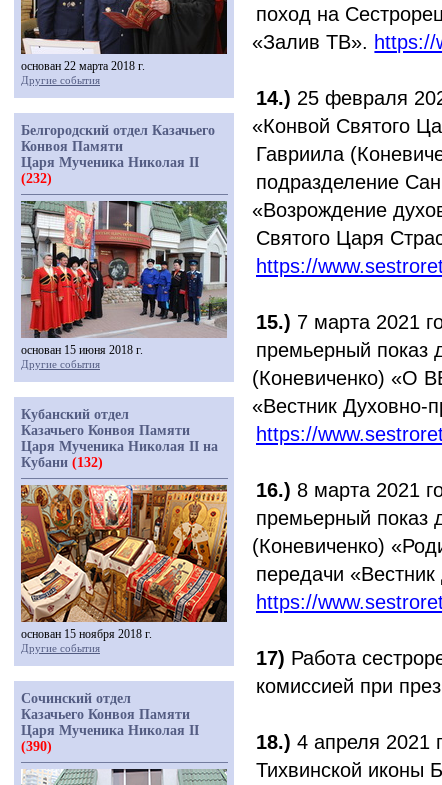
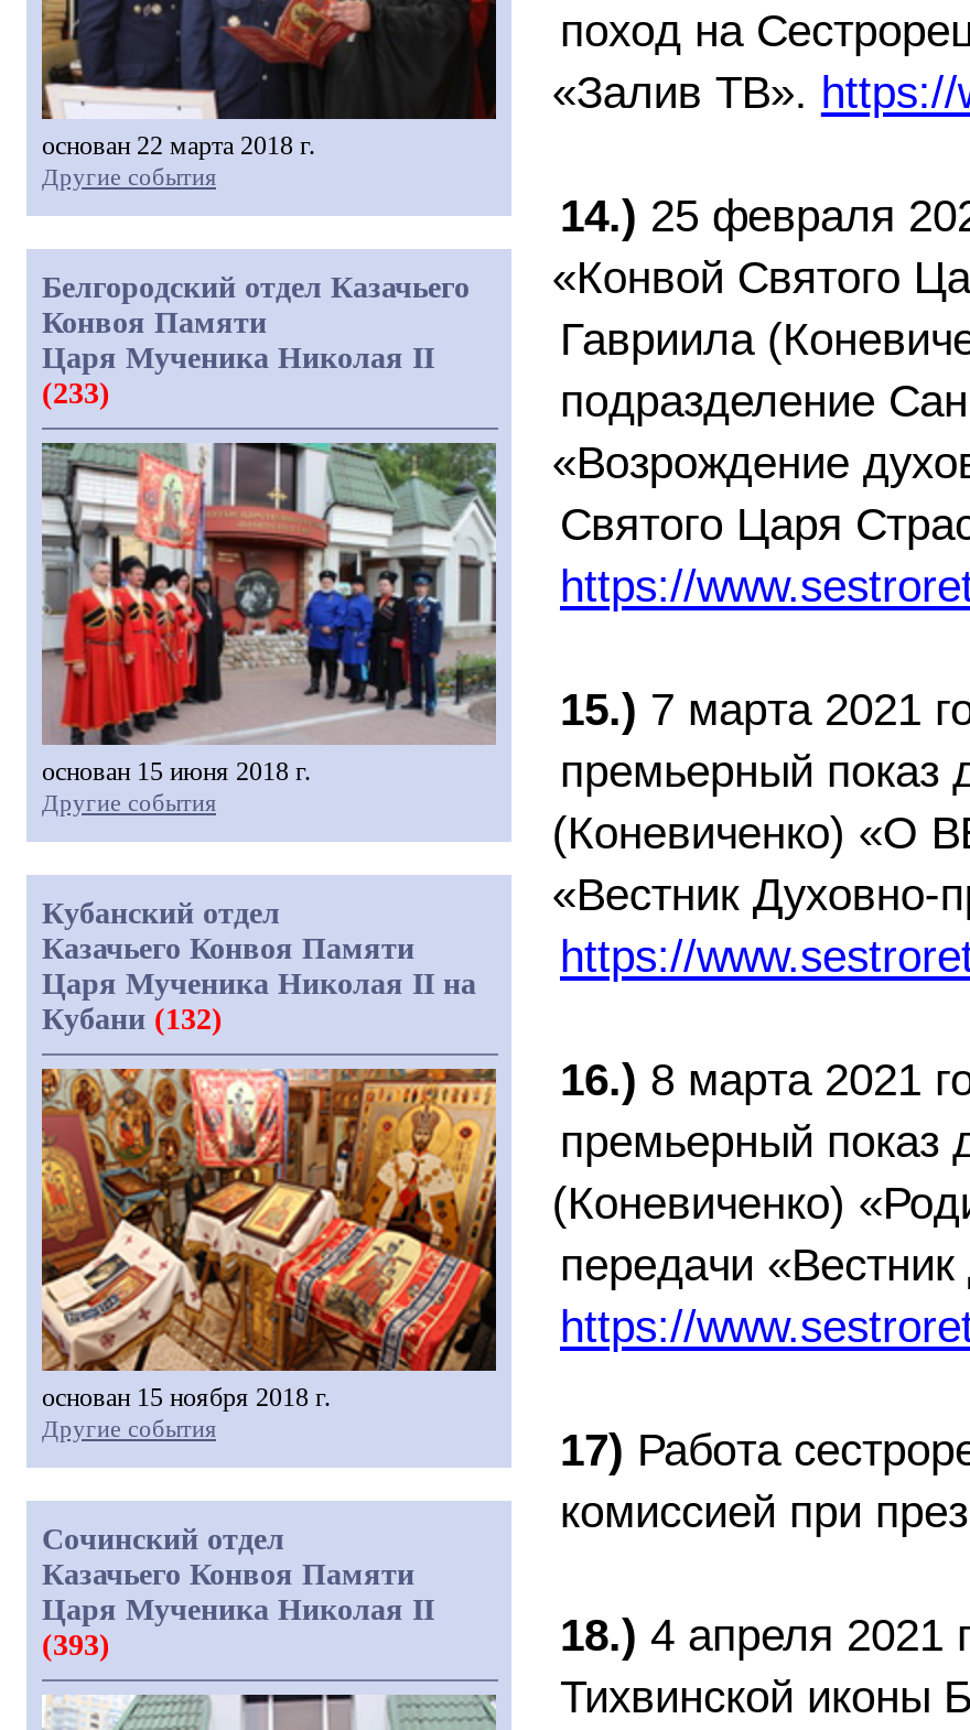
[21,171,52,186] (232) -> [42,377,110,410] (233)
[21,739,52,754] (390) -> [42,1629,110,1662] (393)

